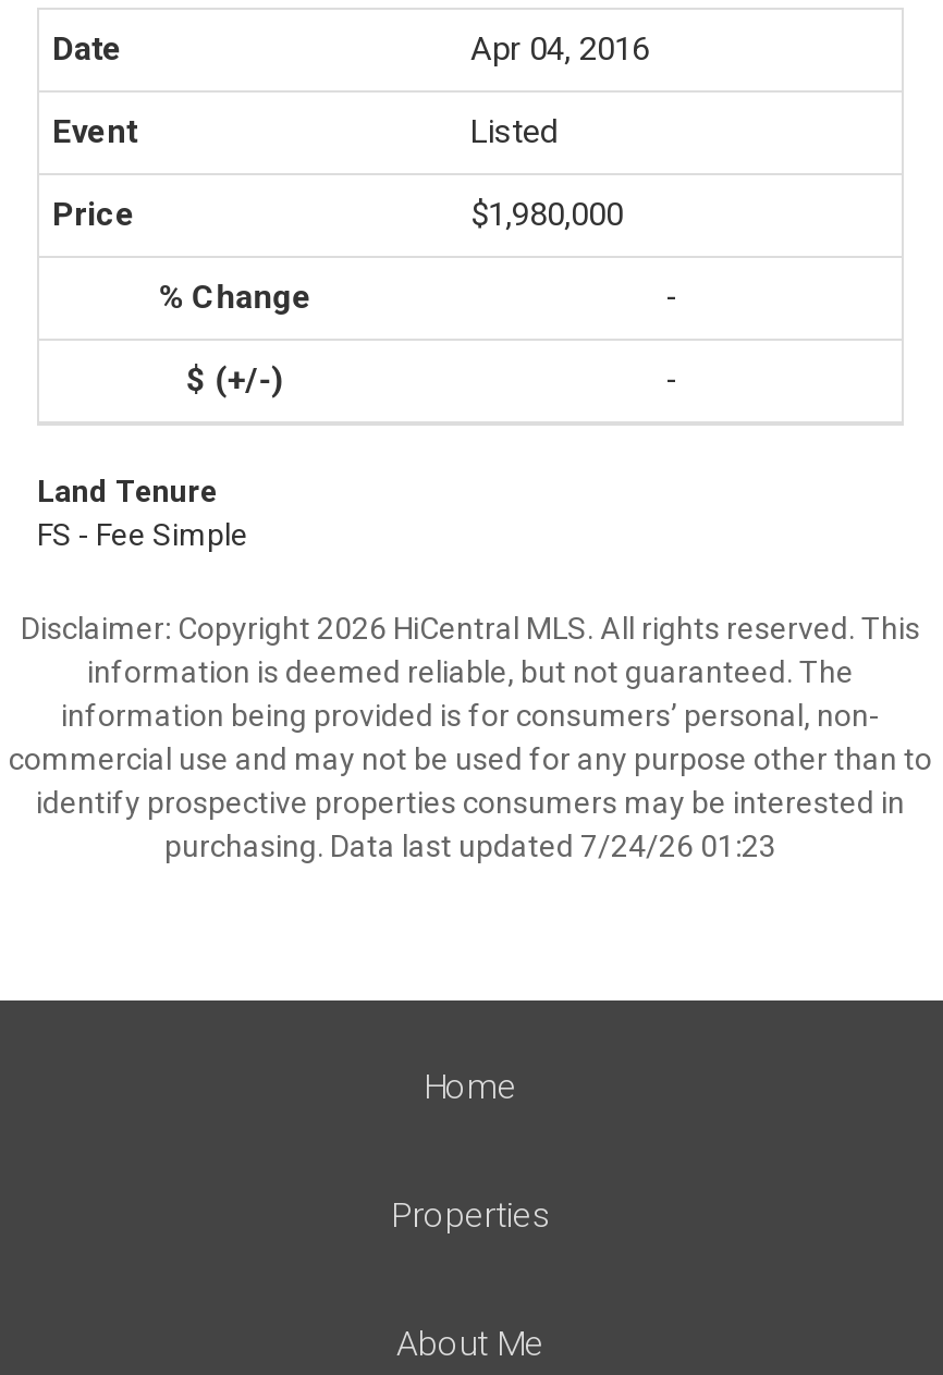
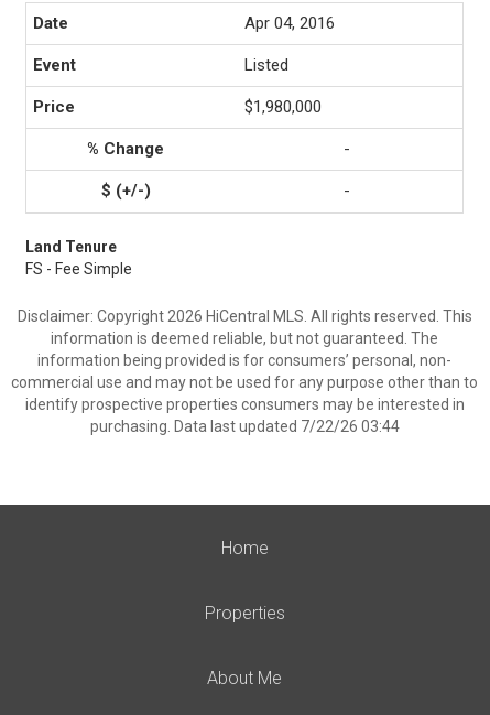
[164,828,776,863] purchasing. Data last updated 7/24/26 01:23 -> [90,418,399,435] purchasing. Data last updated 7/22/26 03:44

